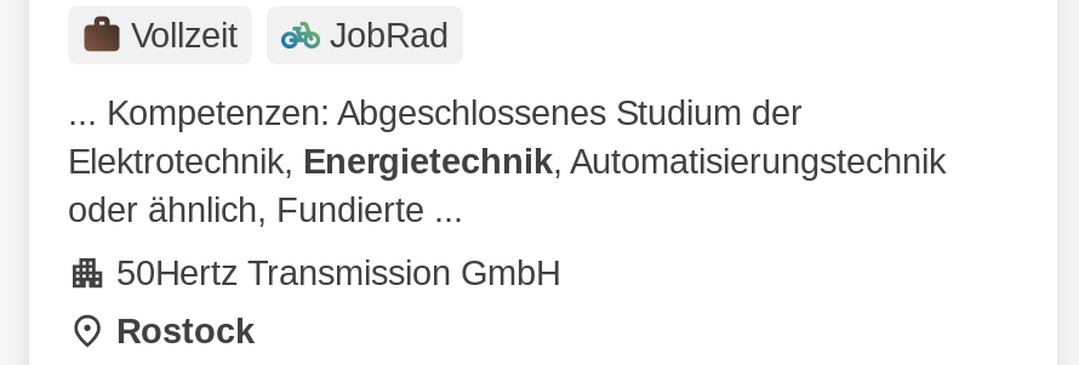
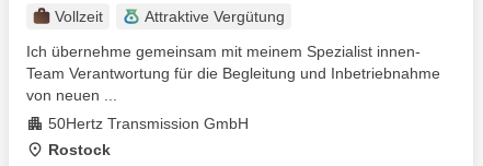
[330,16,449,55] JobRad -> [145,8,285,25] Attraktive Vergütung
[68,93,946,229] ... Kompetenzen: Abgeschlossenes Studium der | Elektrotechnik, Energietechnik, Automatisierungstechnik | oder ähnlich, Fundierte ... -> [26,43,440,104] Ich übernehme gemeinsam mit meinem Spezialist innen- | Team Verantwortung für die Begleitung und Inbetriebnahme | von neuen ...

